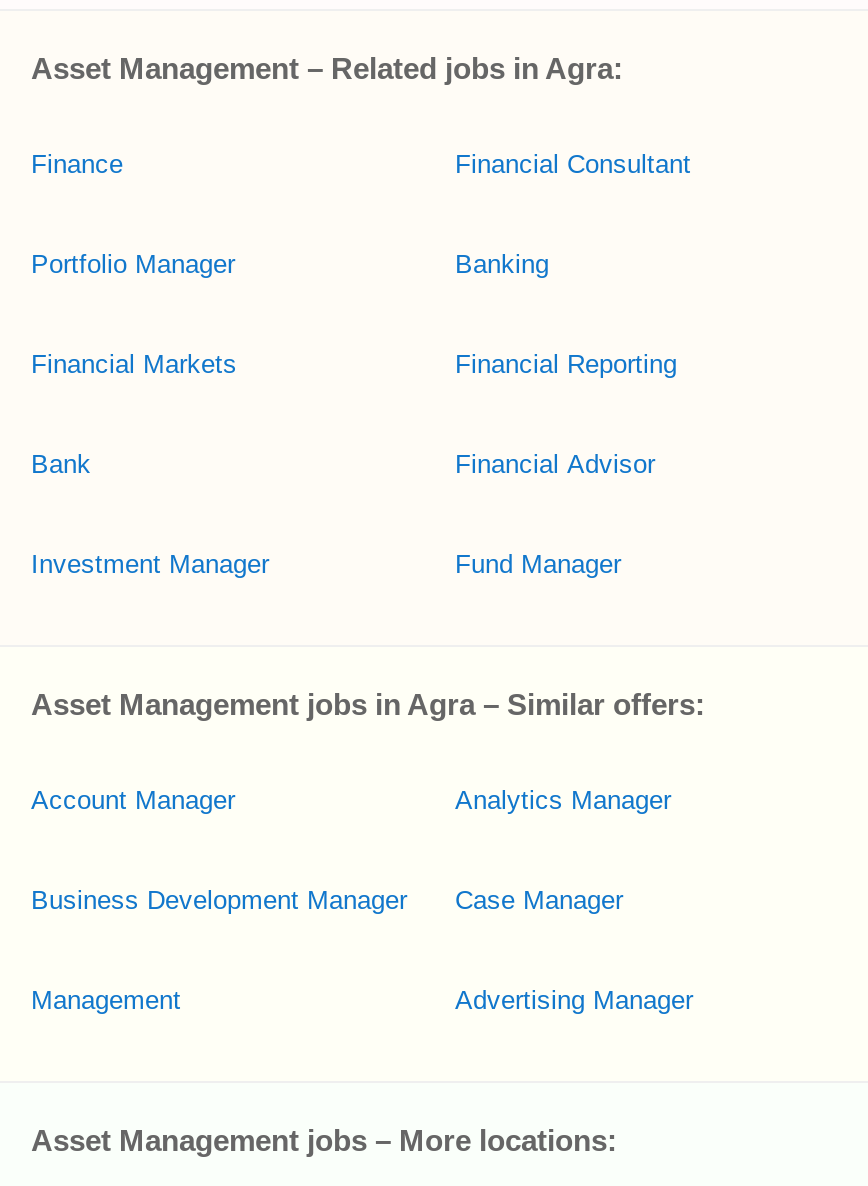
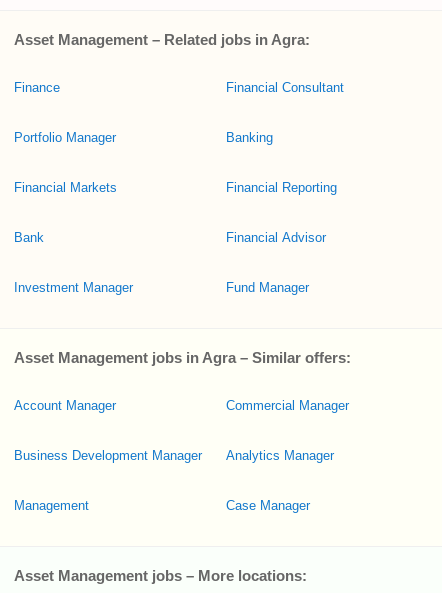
moved [455,785,671,915] -> [226,448,334,513]: Analytics Manager | Case Manager
none -> [226,398,349,413] Commercial Manager
[455,985,693,1015] Advertising Manager -> none

